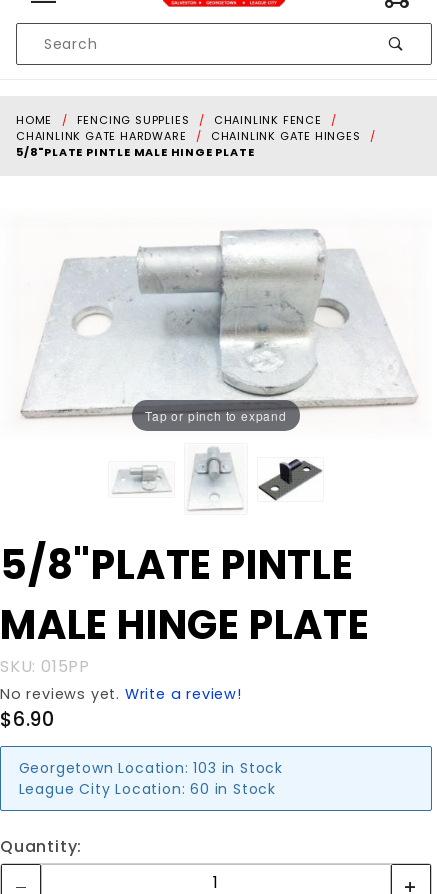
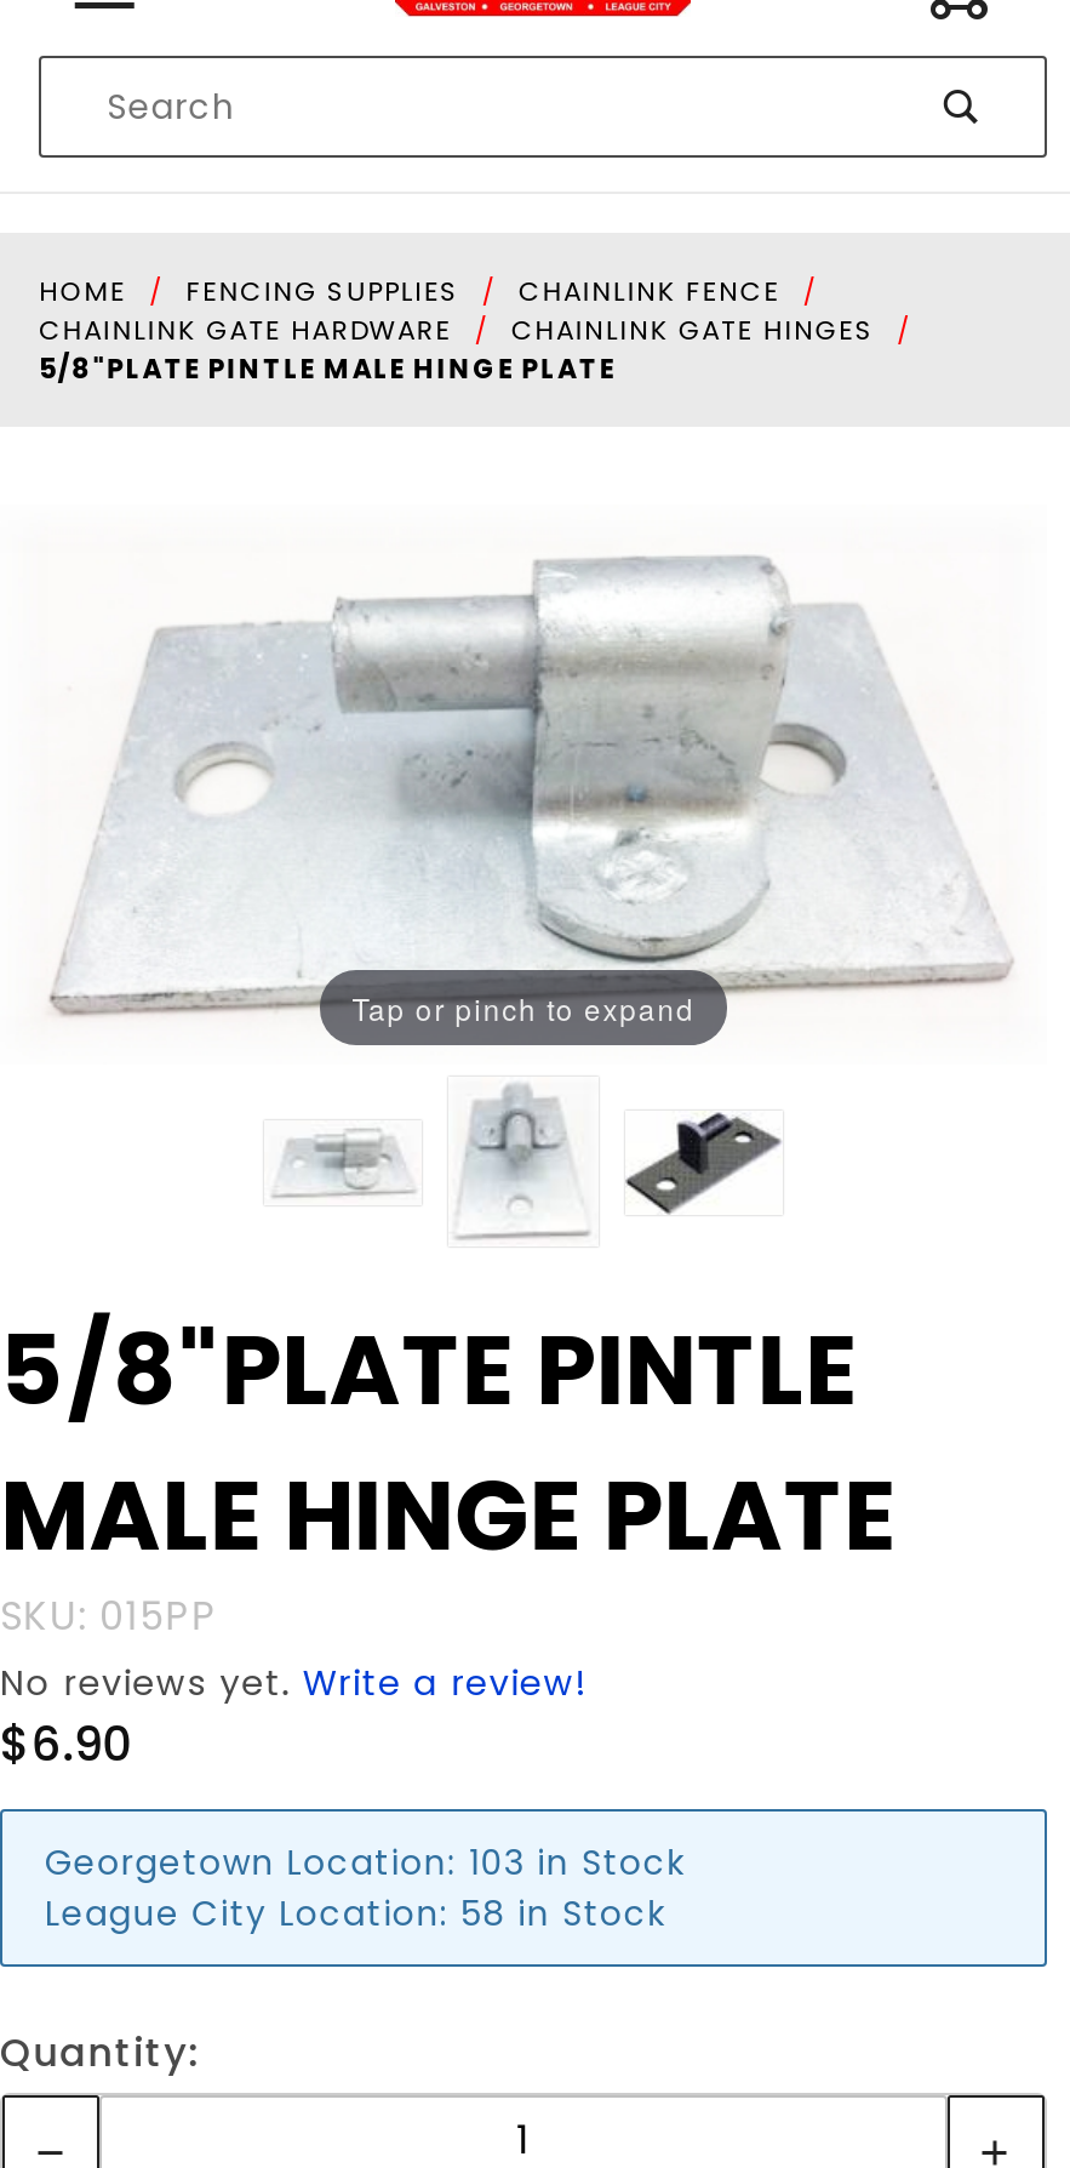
[18,779,276,799] League City Location: 60 in Stock -> [45,1889,666,1937] League City Location: 58 in Stock

